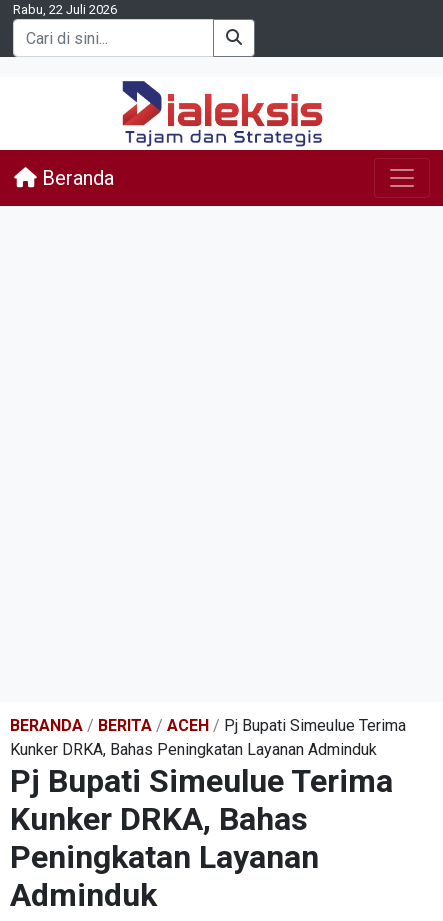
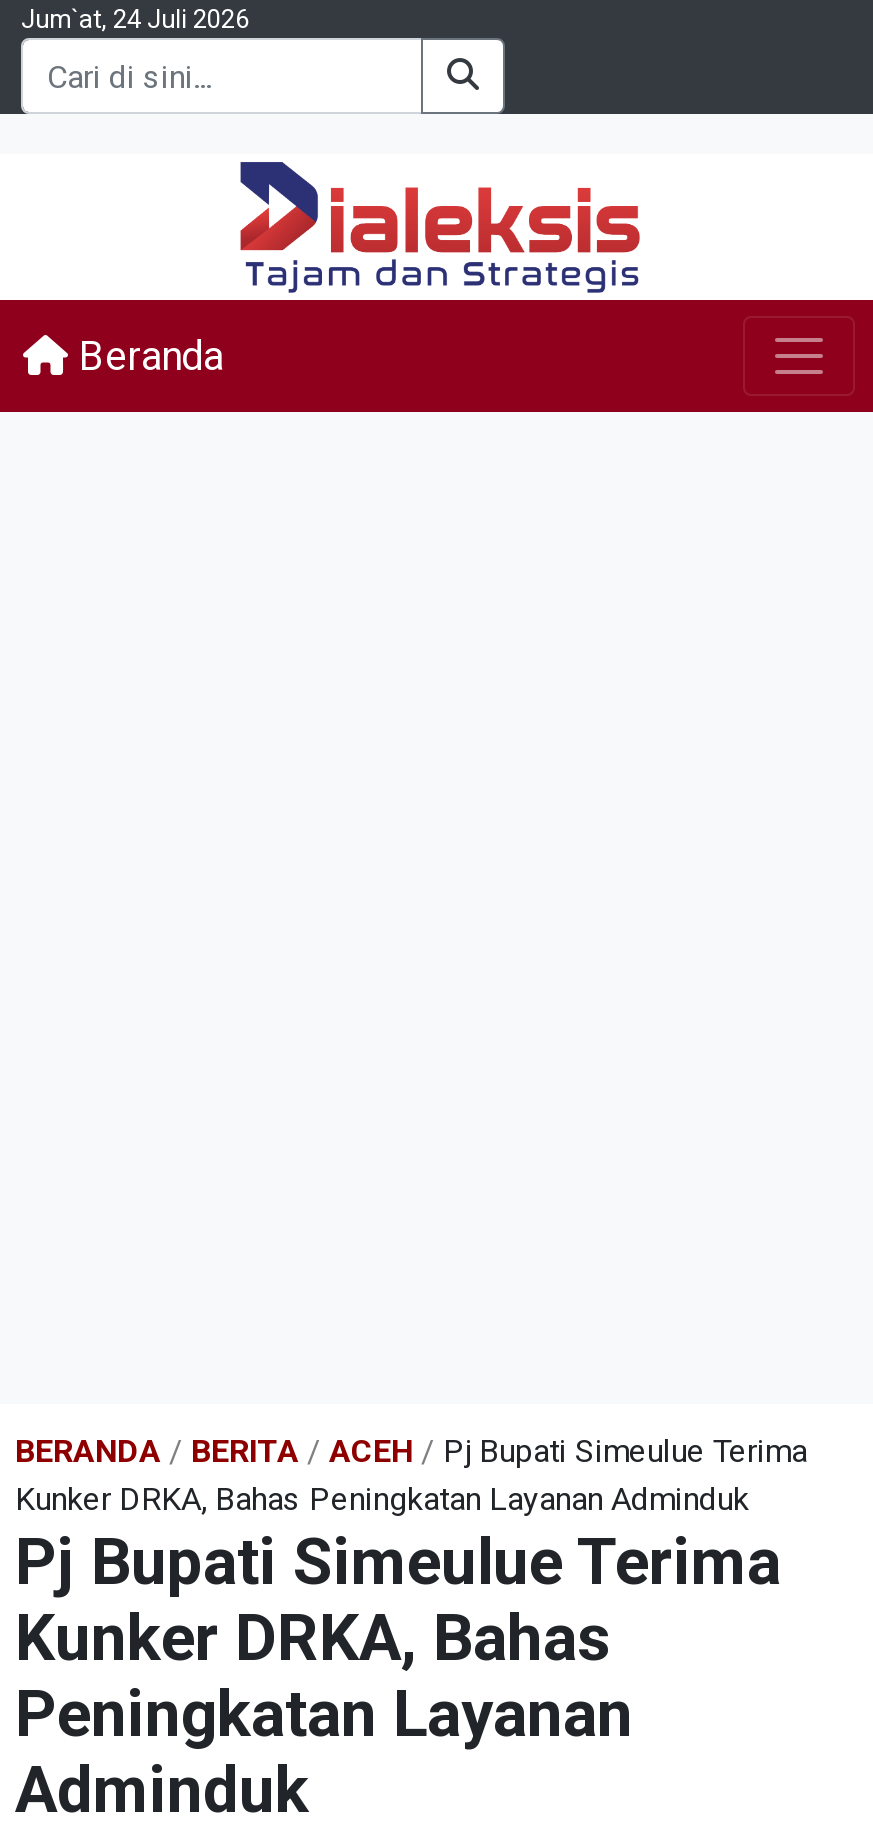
[13,2,117,17] Rabu, 22 Juli 2026 -> [21,4,249,34] Jum`at, 24 Juli 2026

